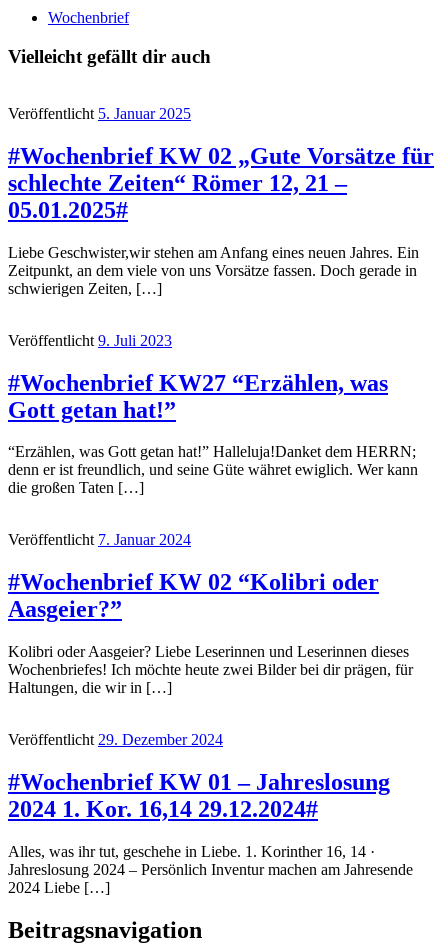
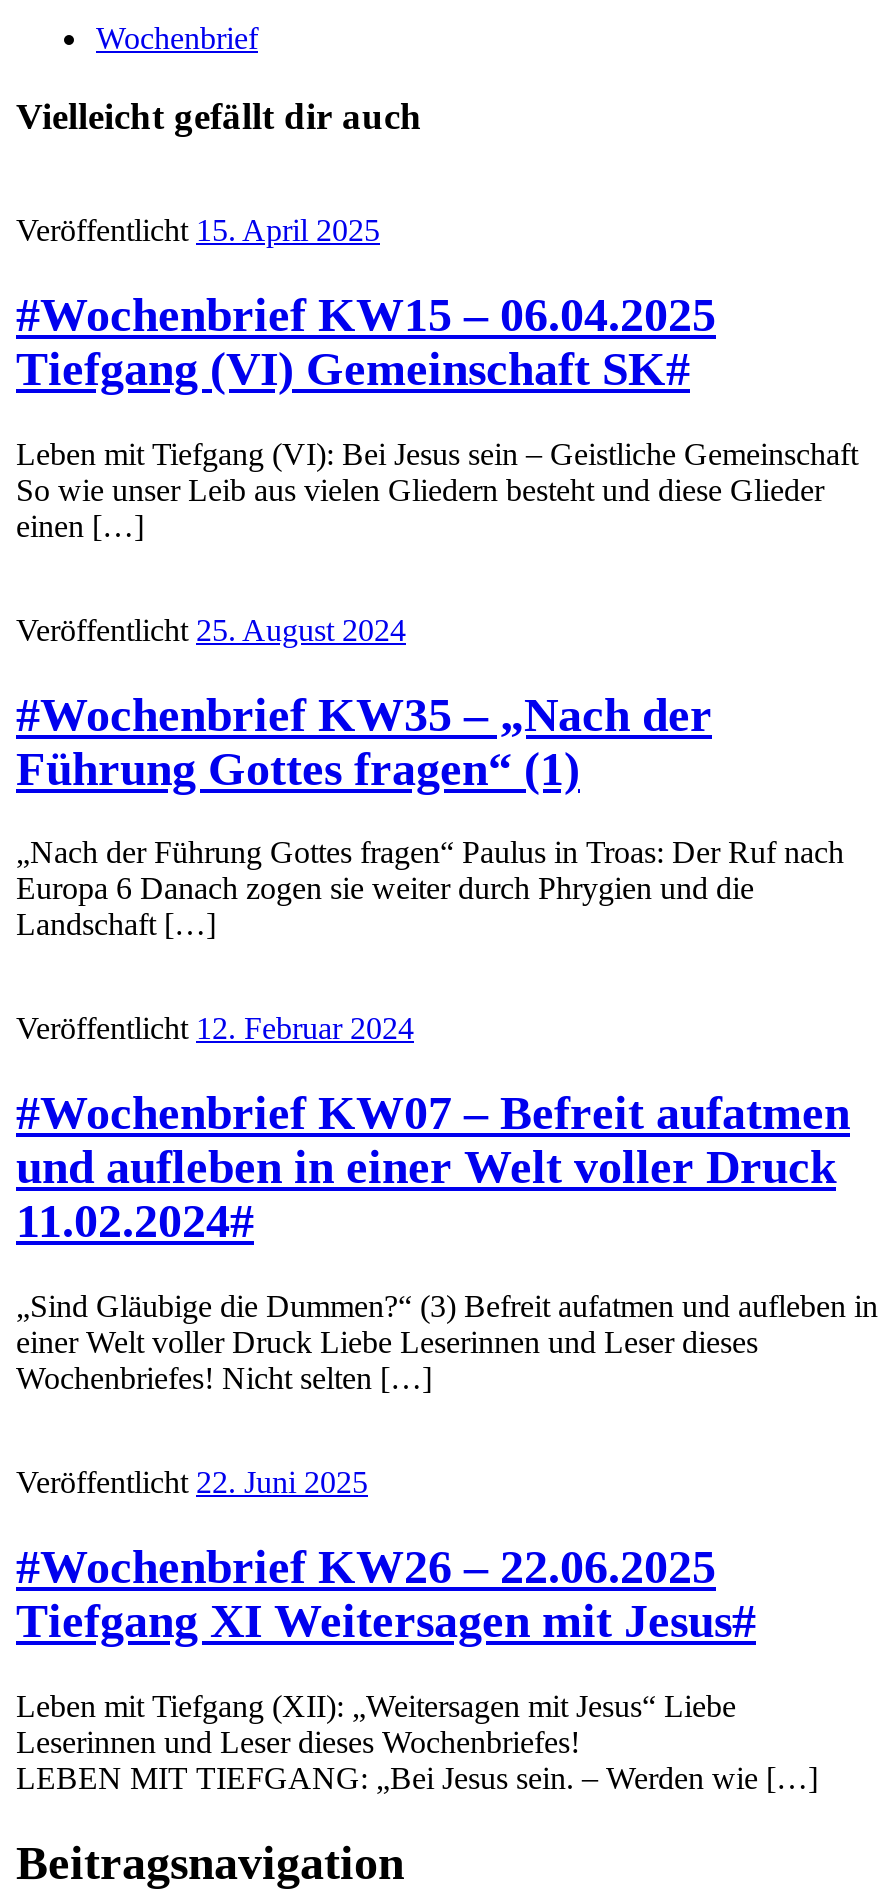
[8,105,191,122] Veröffentlicht 5. Januar 2025 -> [16,213,380,247] Veröffentlicht 15. April 2025
[8,143,434,223] #Wochenbrief KW 02 „Gute Vorsätze für | schlechte Zeiten“ Römer 12, 21 – | 05.01.2025# -> [16,288,716,394] #Wochenbrief KW15 – 06.04.2025 | Tiefgang (VI) Gemeinschaft SK#
[8,244,419,297] Liebe Geschwister,wir stehen am Anfang eines neuen Jahres. Ein | Zeitpunkt, an dem viele von uns Vorsätze fassen. Doch gerade in | schwierigen Zeiten, […] -> [16,436,858,542] Leben mit Tiefgang (VI): Bei Jesus sein – Geistliche Gemeinschaft | So wie unser Leib aus vielen Gliedern besteht und diese Glieder | einen […]
[8,332,172,349] Veröffentlicht 9. Juli 2023 -> [16,612,406,646] Veröffentlicht 25. August 2024
[8,369,388,422] #Wochenbrief KW27 “Erzählen, was | Gott getan hat!” -> [16,688,712,794] #Wochenbrief KW35 – „Nach der | Führung Gottes fragen“ (1)
[8,443,418,496] “Erzählen, was Gott getan hat!” Halleluja!Danket dem HERRN; | denn er ist freundlich, und seine Güte währet ewiglich. Wer kann | die großen Taten […] -> [16,836,844,942] „Nach der Führung Gottes fragen“ Paulus in Troas: Der Ruf nach | Europa 6 Danach zogen sie weiter durch Phrygien und die | Landschaft […]
[8,531,191,548] Veröffentlicht 7. Januar 2024 -> [16,1012,414,1046] Veröffentlicht 12. Februar 2024
[8,569,379,622] #Wochenbrief KW 02 “Kolibri oder | Aasgeier?” -> [16,1088,850,1248] #Wochenbrief KW07 – Befreit aufatmen | und aufleben in einer Welt voller Druck | 11.02.2024#
[8,643,413,696] Kolibri oder Aasgeier? Liebe Leserinnen und Leserinnen dieses | Wochenbriefes! Ich möchte heute zwei Bilder bei dir prägen, für | Haltungen, die wir in […] -> [16,1289,878,1395] „Sind Gläubige die Dummen?“ (3) Befreit aufatmen und aufleben in | einer Welt voller Druck Liebe Leserinnen und Leser dieses | Wochenbriefes! Nicht selten […]
[8,731,223,748] Veröffentlicht 29. Dezember 2024 -> [16,1465,368,1499] Veröffentlicht 22. Juni 2025
[8,769,390,822] #Wochenbrief KW 01 – Jahreslosung | 2024 1. Kor. 16,14 29.12.2024# -> [16,1541,756,1647] #Wochenbrief KW26 – 22.06.2025 | Tiefgang XI Weitersagen mit Jesus#
[8,843,413,896] Alles, was ihr tut, geschehe in Liebe. 1. Korinther 16, 14 · | Jahreslosung 2024 – Persönlich Inventur machen am Jahresende | 2024 Liebe […] -> [16,1689,818,1795] Leben mit Tiefgang (XII): „Weitersagen mit Jesus“ Liebe | Leserinnen und Leser dieses Wochenbriefes! | LEBEN MIT TIEFGANG: „Bei Jesus sein. – Werden wie […]

